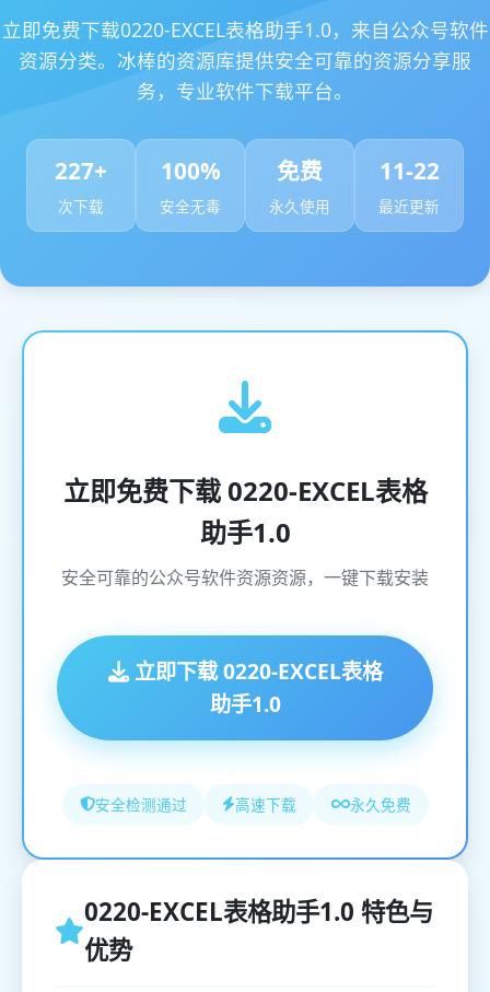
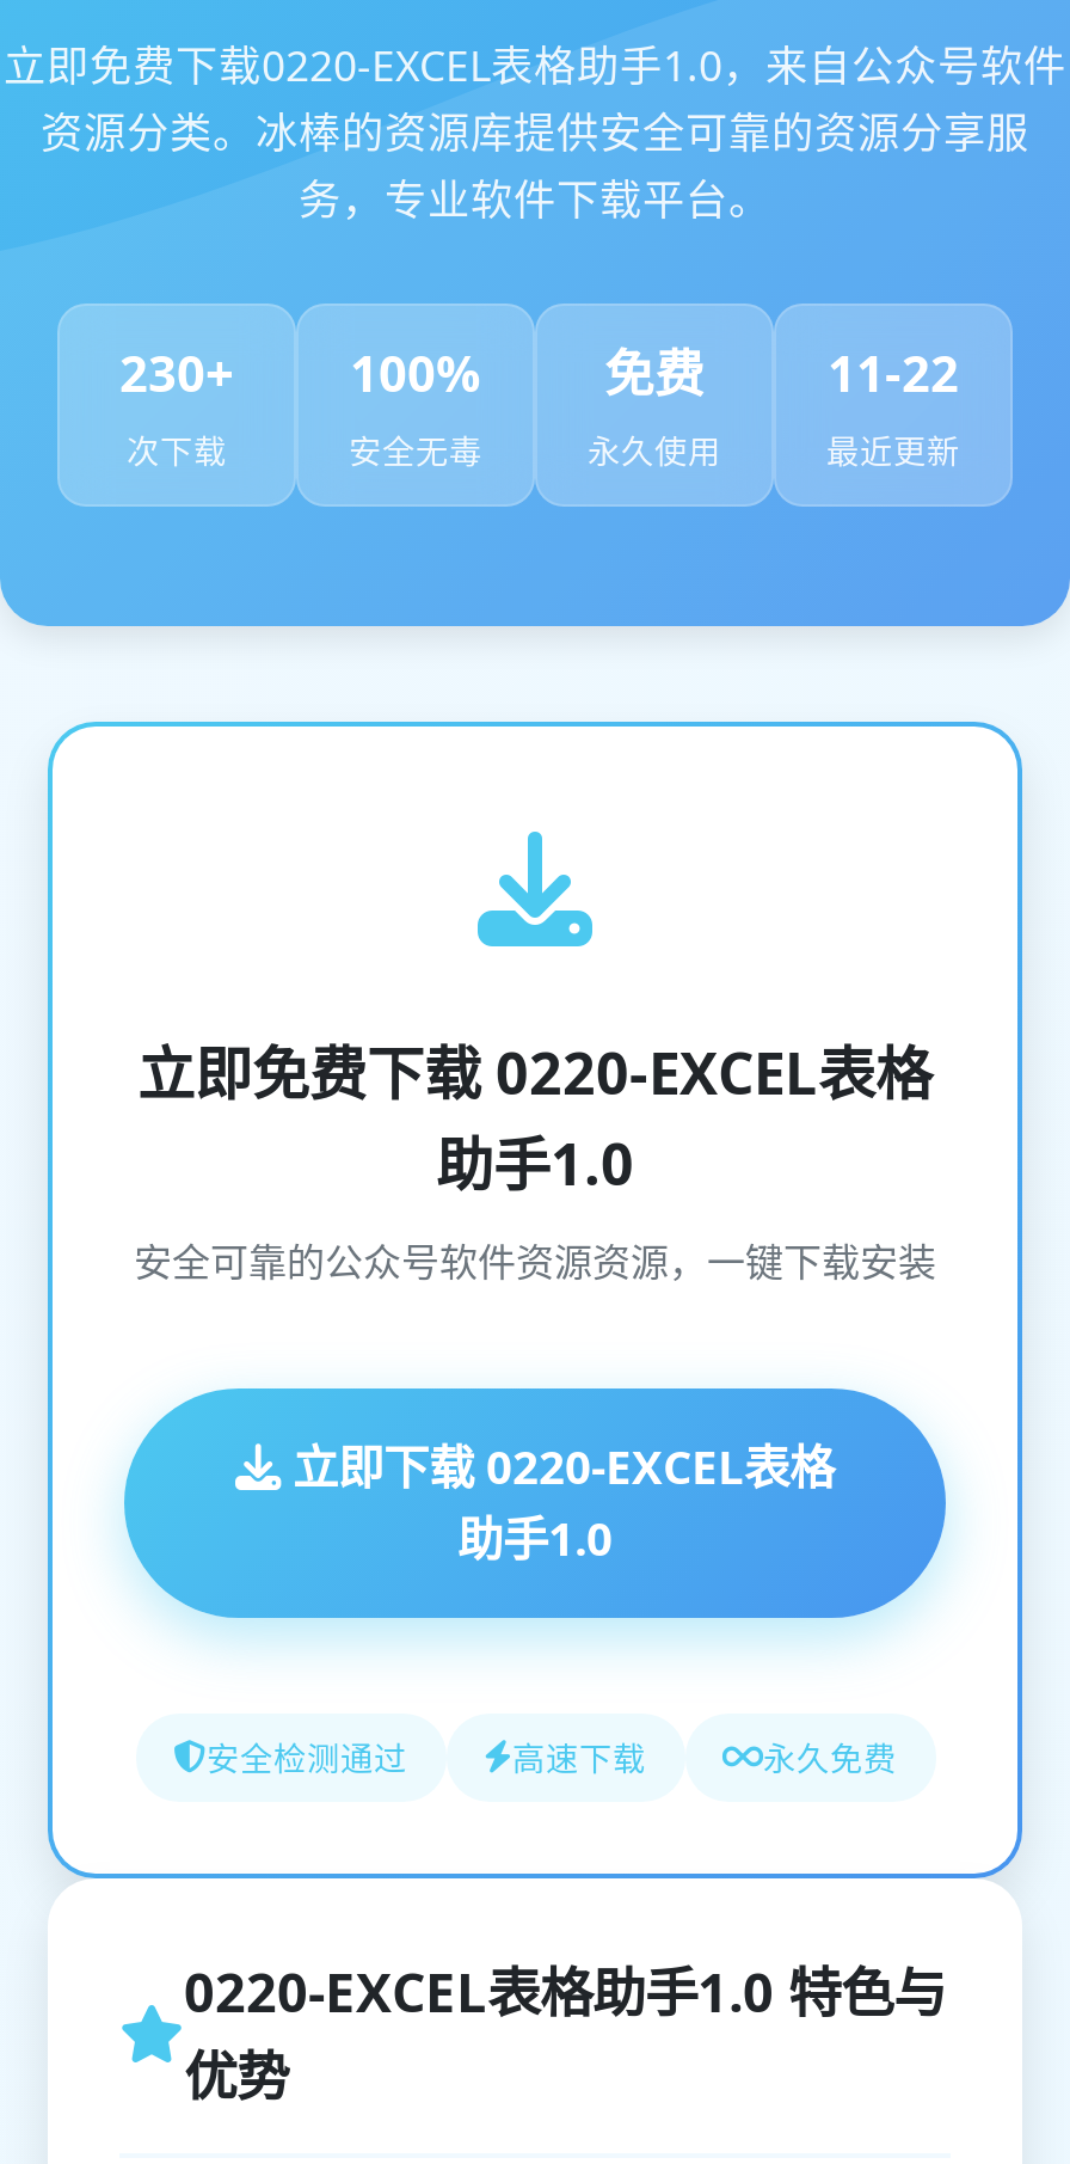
[55,155,439,186] 227+ 100% 免费 11-22 -> [119,339,959,406] 230+ 100% 免费 11-22

